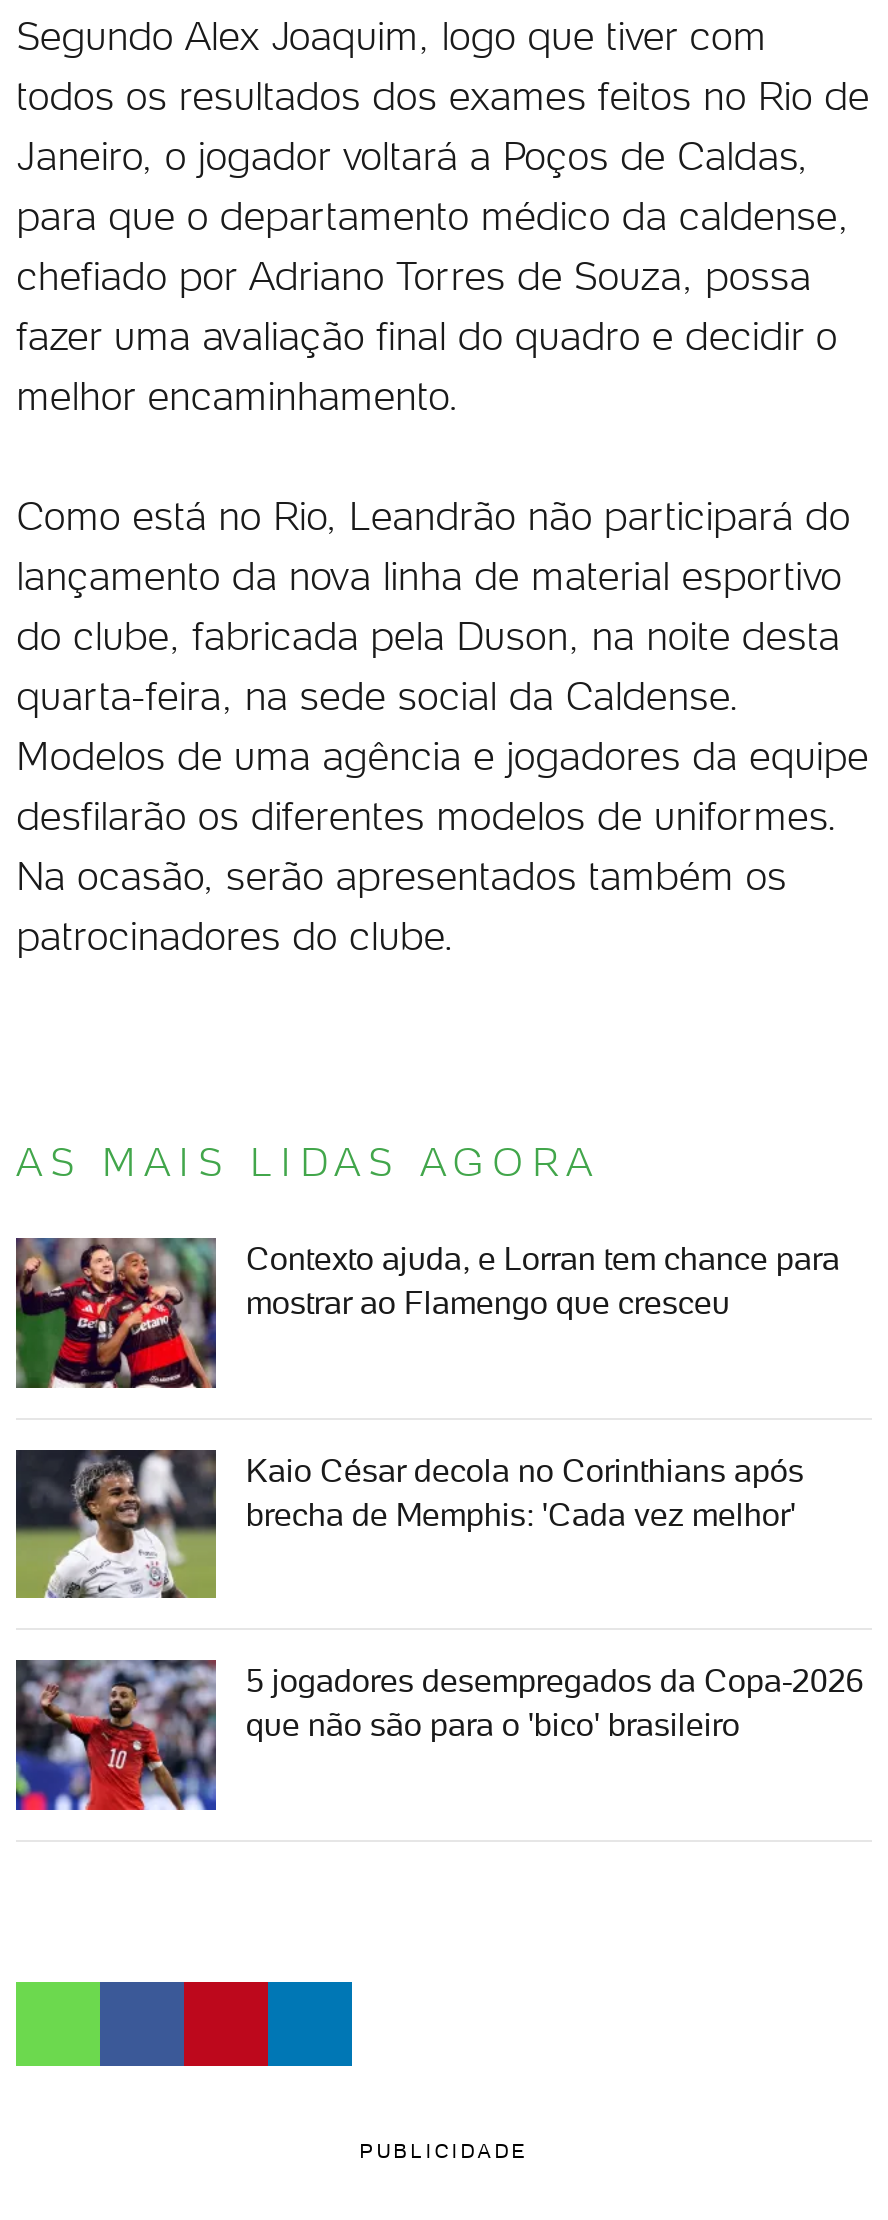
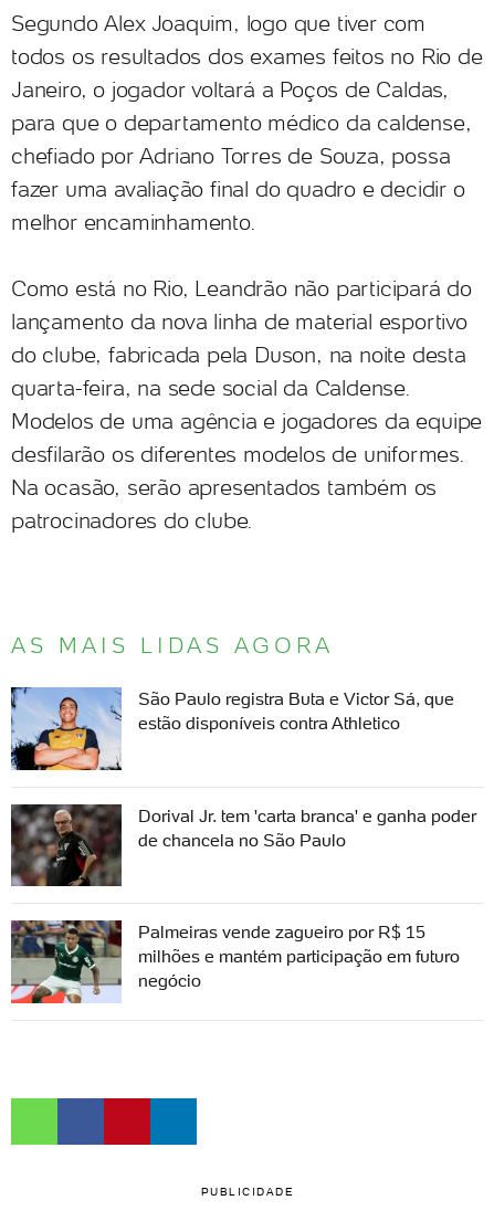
[14,1236,840,1390] [image] | Contexto ajuda, e Lorran tem chance para | mostrar ao Flamengo que cresceu -> [10,686,454,771] [image] | São Paulo registra Buta e Victor Sá, que | estão disponíveis contra Athletico
[14,1451,804,1600] [image] | Kaio César decola no Corinthians após | brecha de Memphis: 'Cada vez melhor' -> [10,804,476,887] [image] | Dorival Jr. tem 'carta branca' e ganha poder | de chancela no São Paulo
[14,1658,864,1812] [image] | 5 jogadores desempregados da Copa-2026 | que não são para o 'bico' brasileiro -> [10,919,460,1004] [image] | Palmeiras vende zagueiro por R$ 15 | milhões e mantém participação em futuro | negócio

